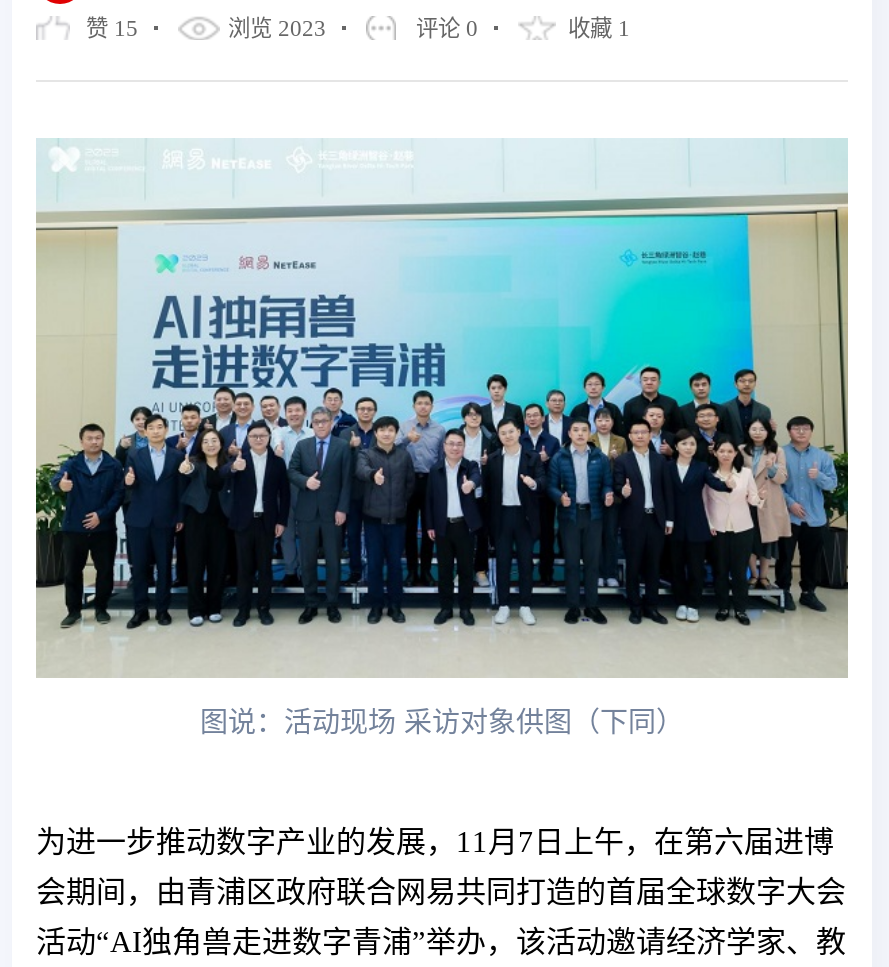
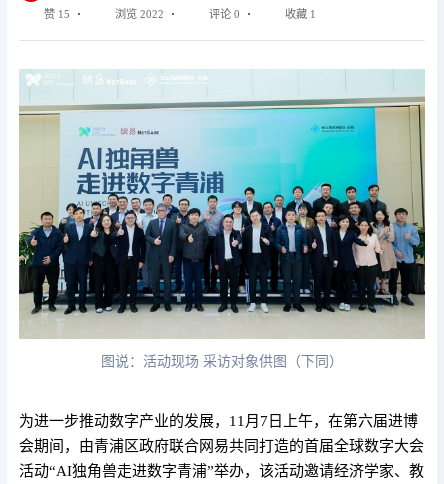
[228,16,326,40] 浏览 2023 -> [115,8,164,20] 浏览 2022

